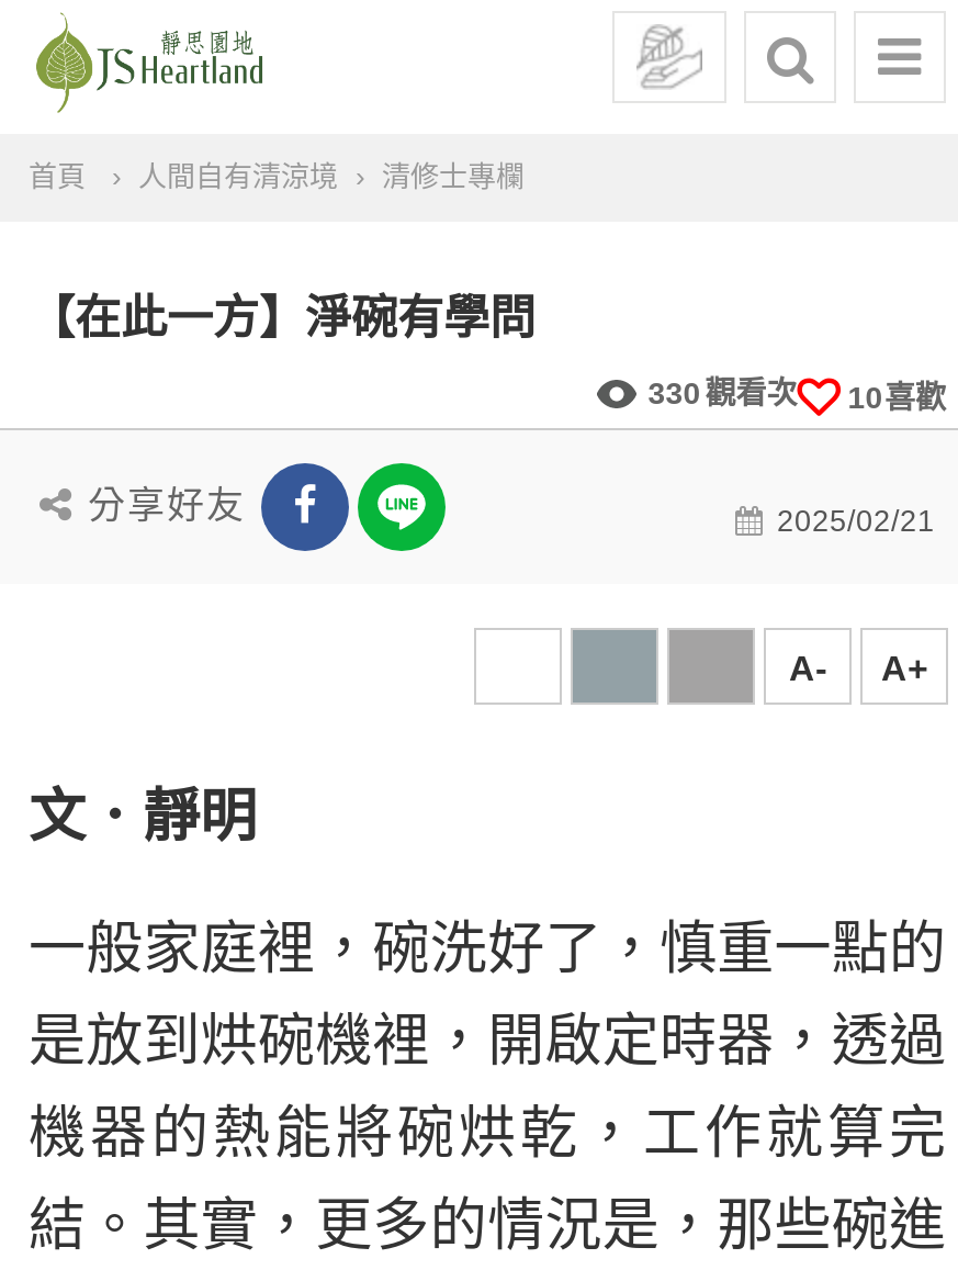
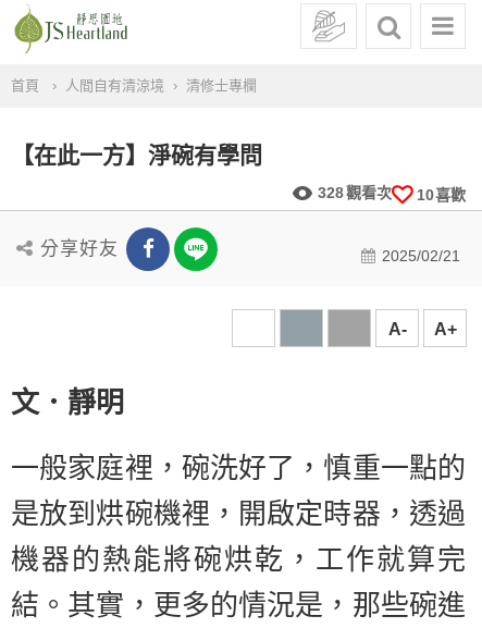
[648,375,946,415] 330 觀看次 10喜歡 -> [318,184,466,204] 328 觀看次 10喜歡

